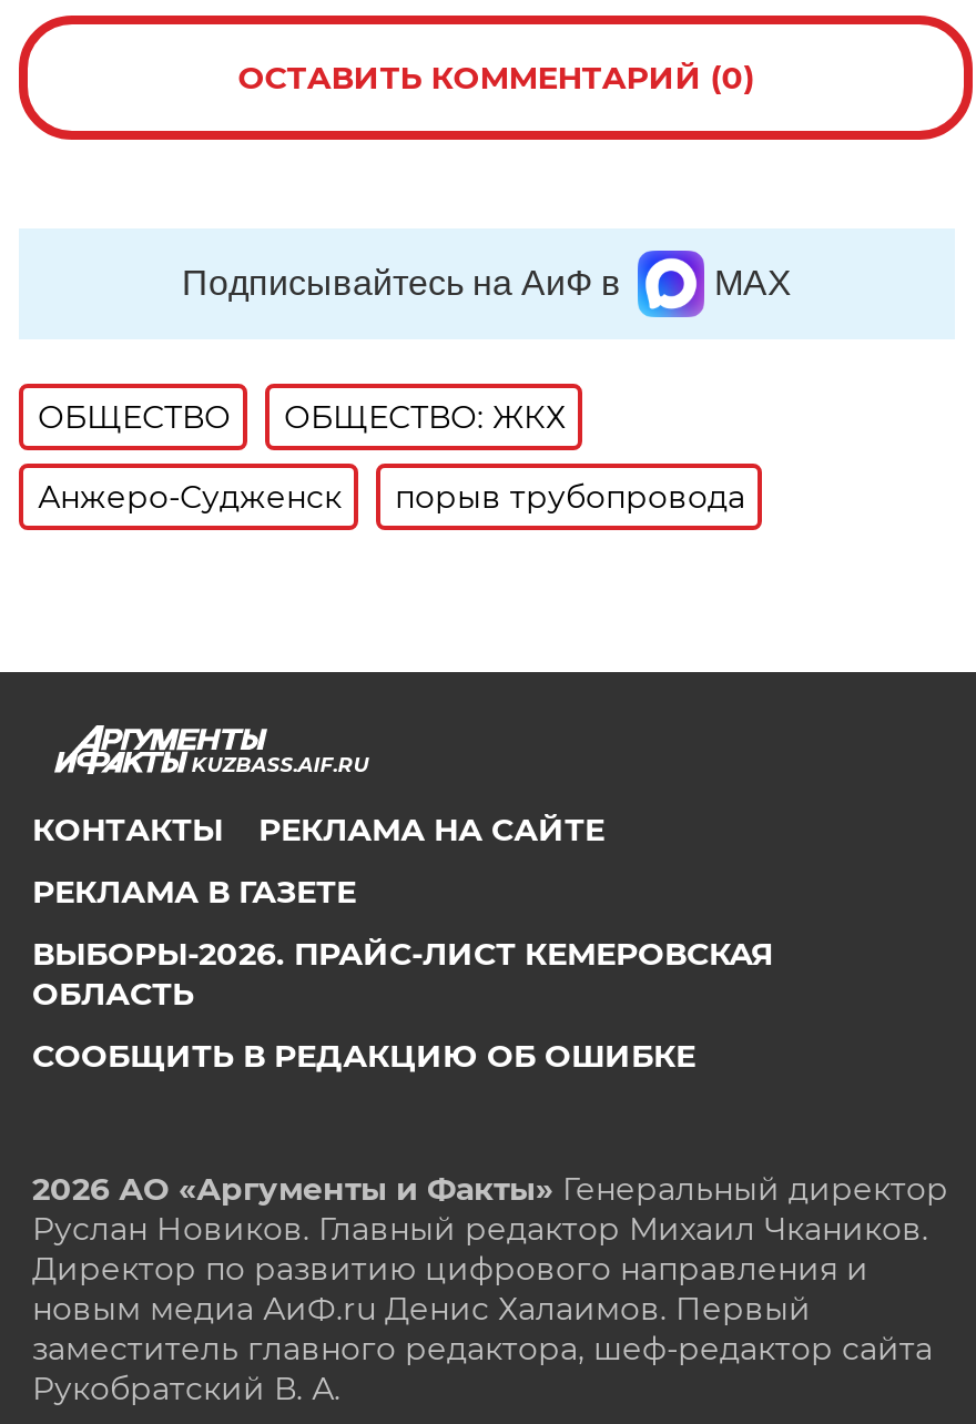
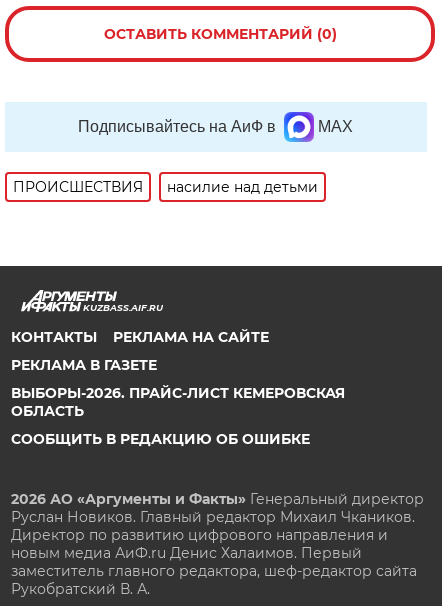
[37,397,745,517] ОБЩЕСТВО | ОБЩЕСТВО: ЖКХ | Анжеро-Судженск | порыв трубопровода -> [13,178,318,196] ПРОИСШЕСТВИЯ | насилие над детьми

